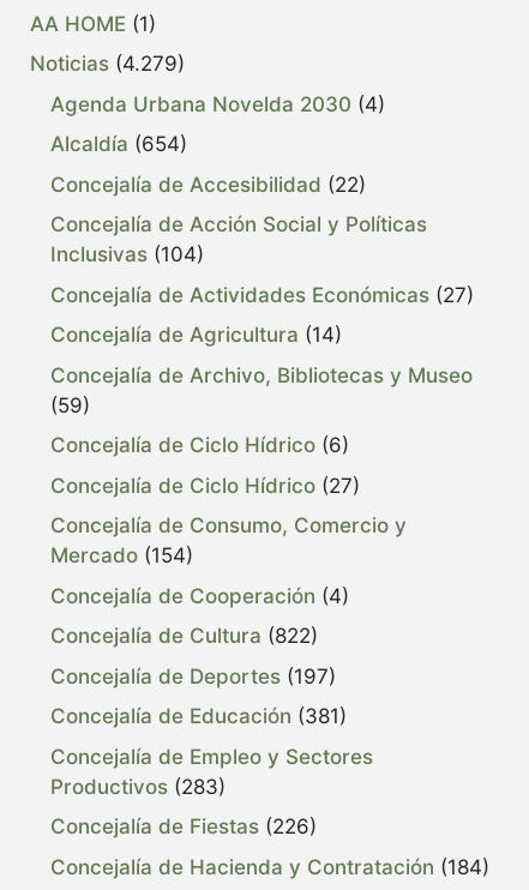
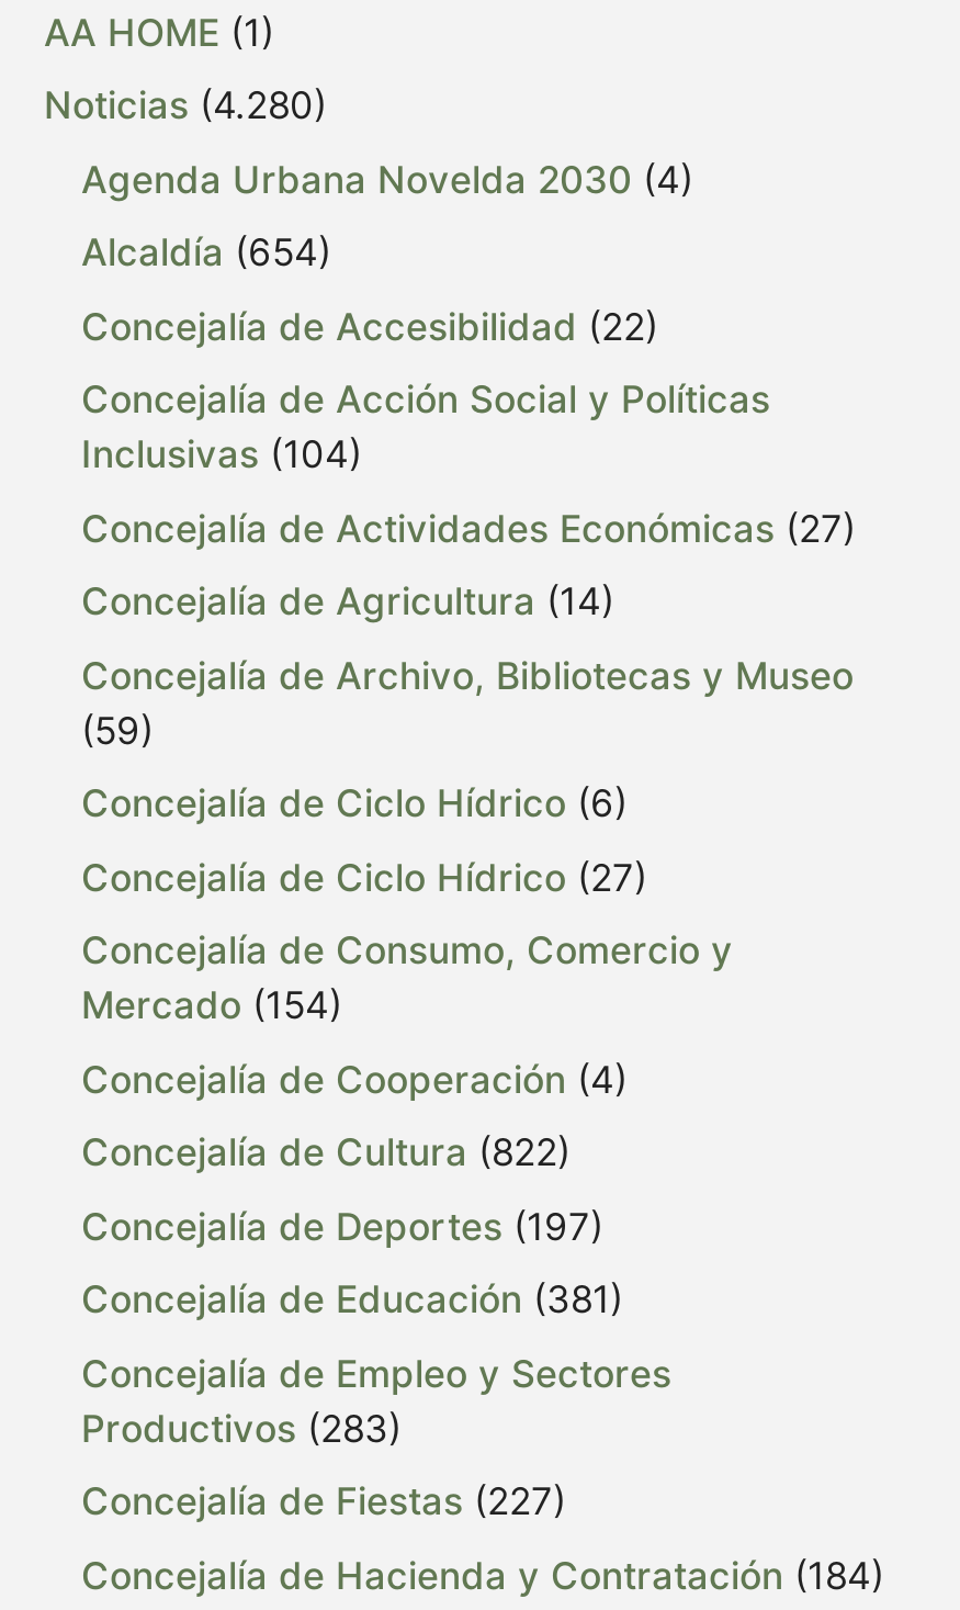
[30,52,185,76] Noticias (4.279) -> [44,84,327,128] Noticias (4.280)
[50,815,317,839] Concejalía de Fiestas (226) -> [81,1480,566,1524] Concejalía de Fiestas (227)

